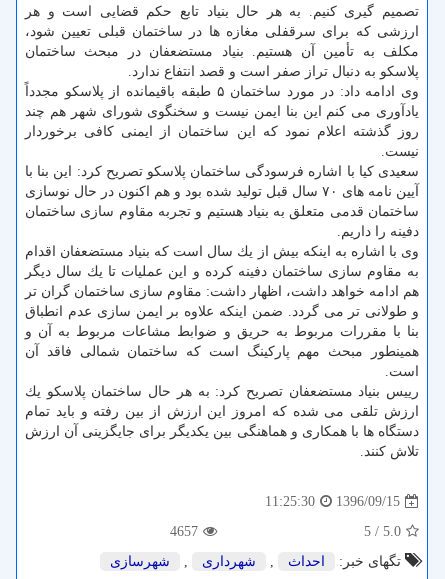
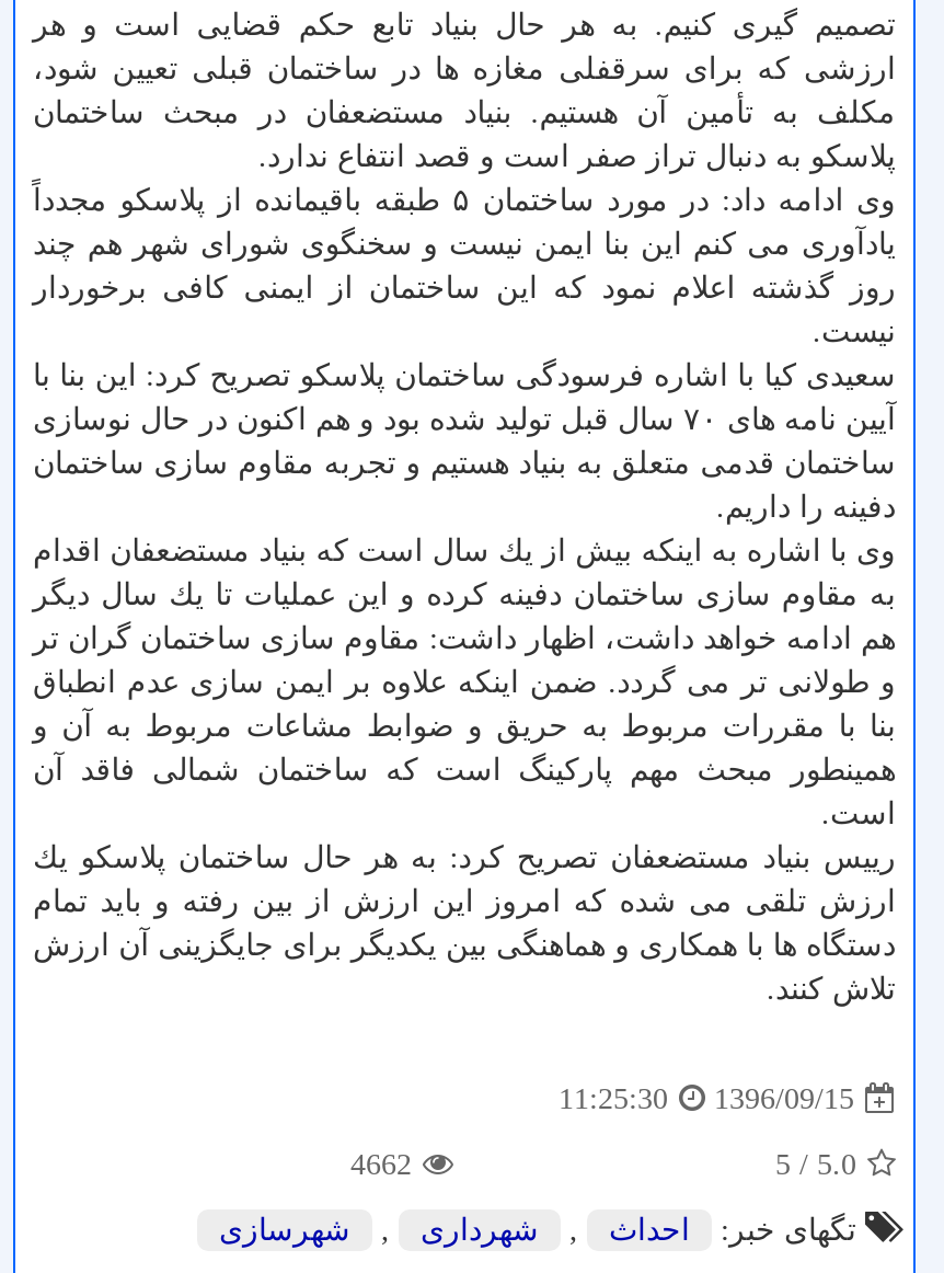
[170,524,198,539] 4657 -> [350,1149,412,1182] 4662

